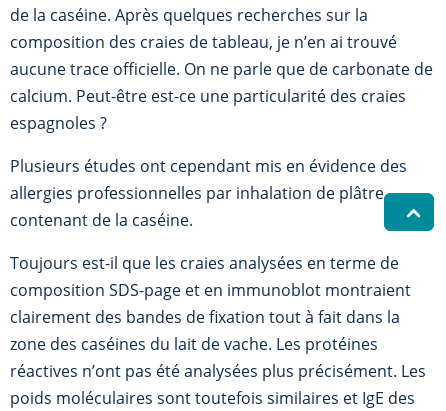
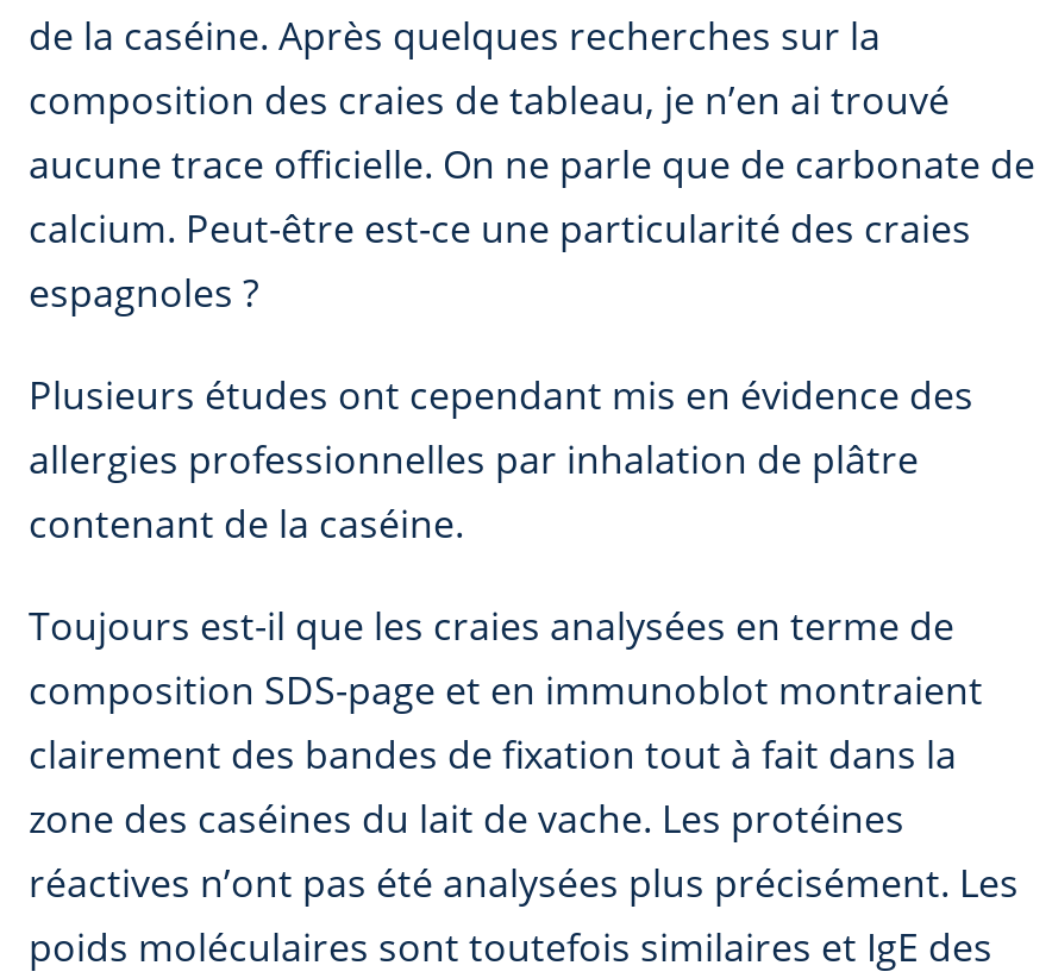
[383,192,435,232] [image] -> none

